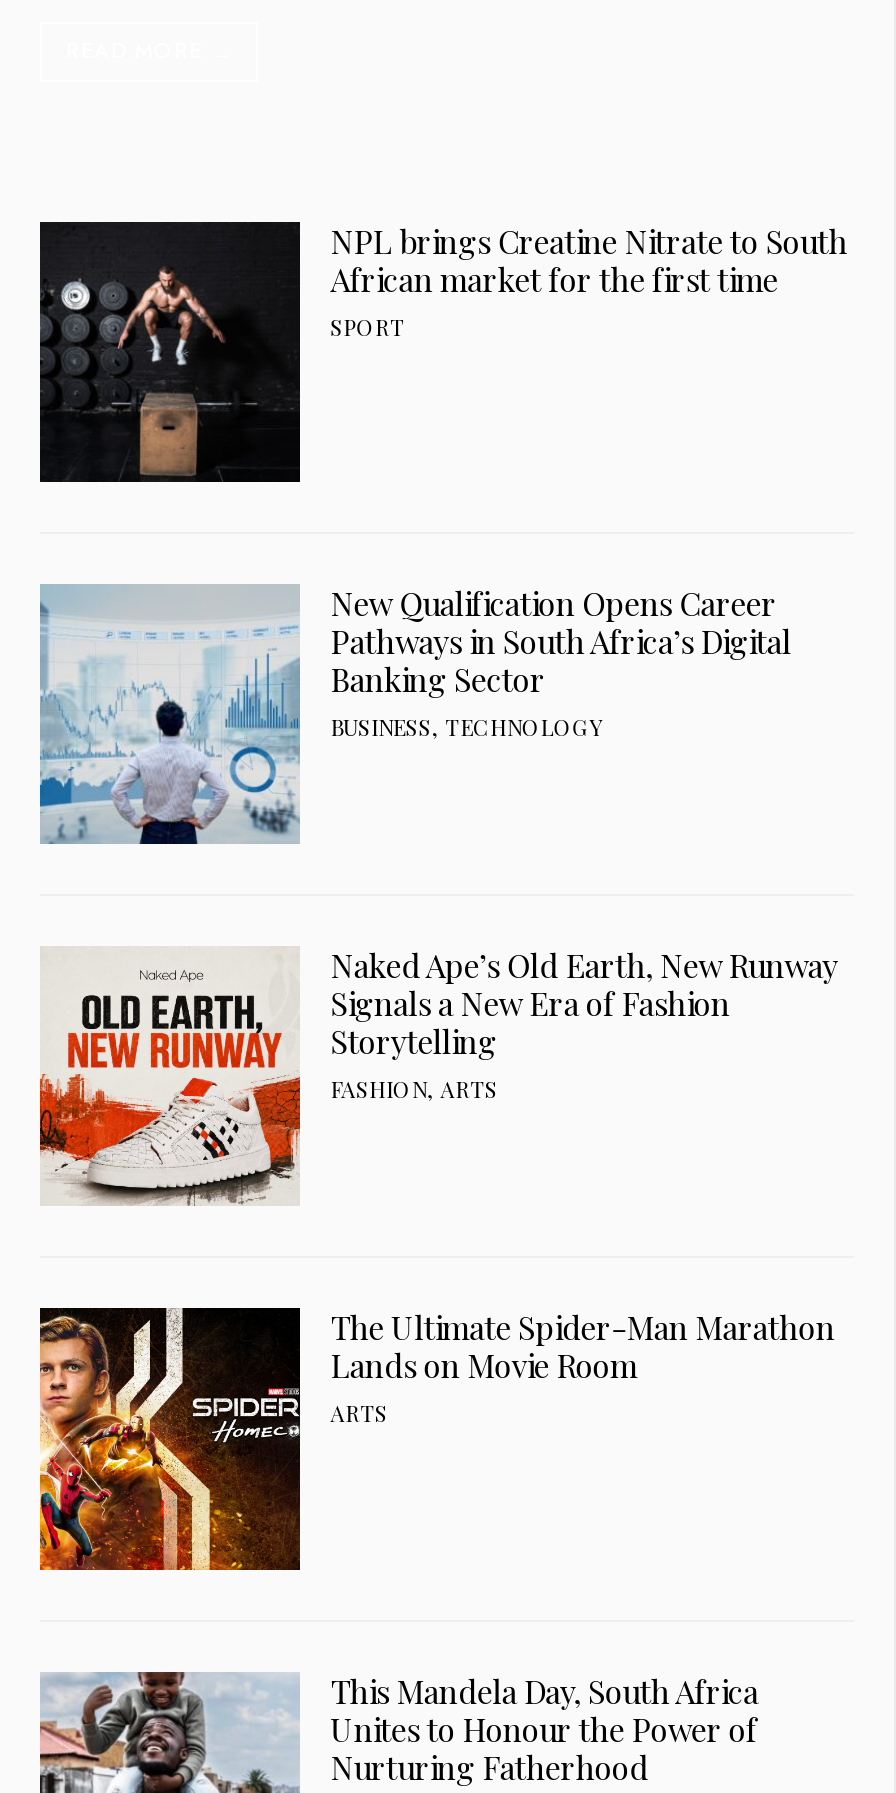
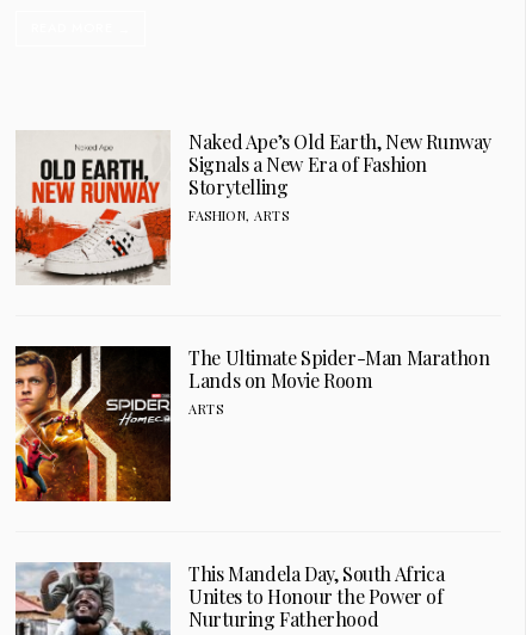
[38,219,848,484] [image] | NPL brings Creatine Nitrate to South | African market for the first time | SPORT -> none
[38,582,791,846] [image] | New Qualification Opens Career | Pathways in South Africa’s Digital | Banking Sector | BUSINESS, TECHNOLOGY -> none

